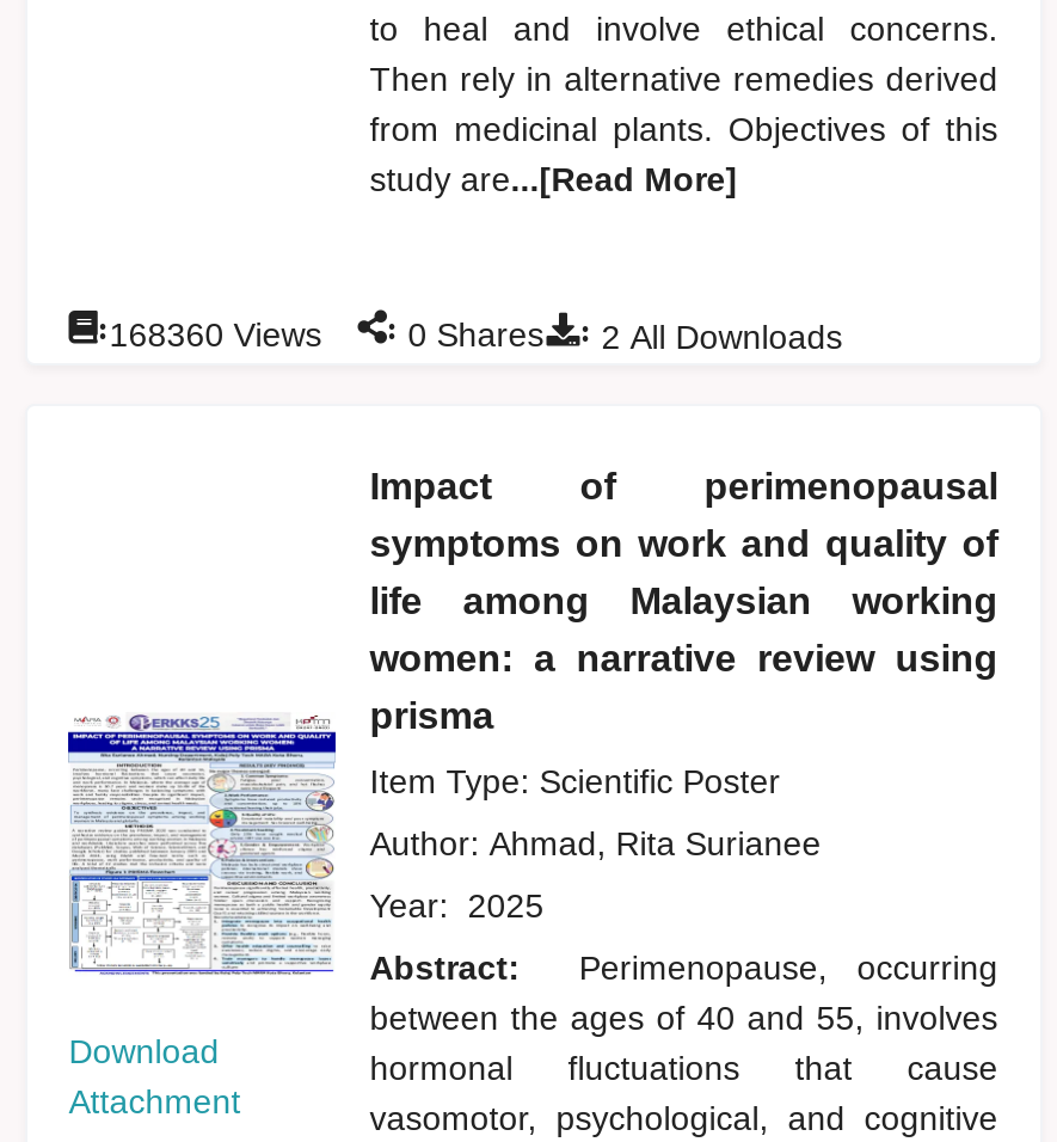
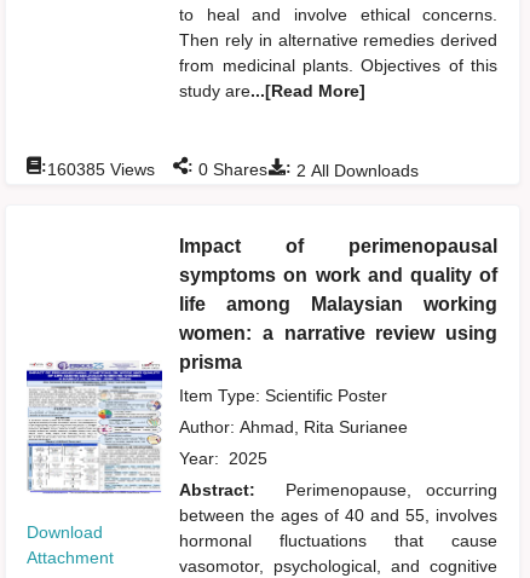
[97,310,842,356] :168360 Views : 0 Shares : 2 All Downloads -> [41,157,419,180] :160385 Views : 0 Shares : 2 All Downloads

